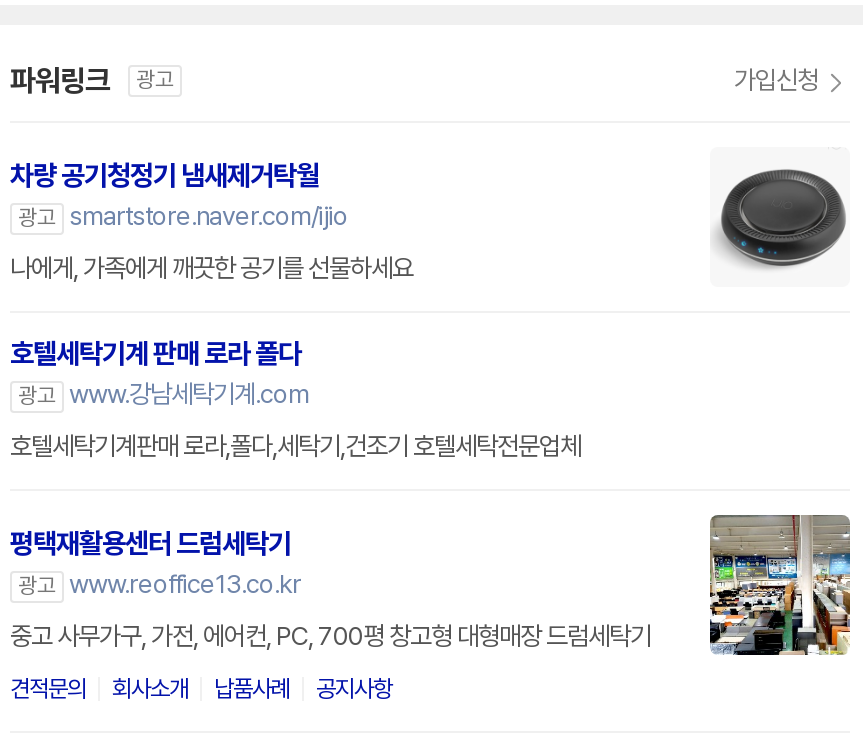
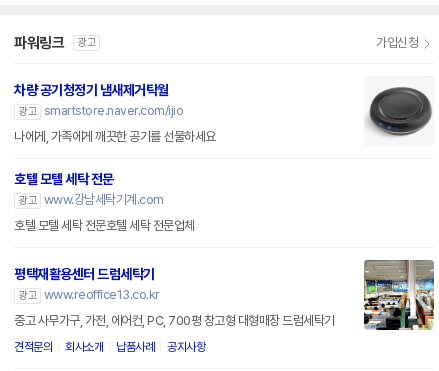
[10,337,301,369] 호텔세탁기계 판매 로라 폴다 -> [14,171,113,187] 호텔 모텔 세탁 전문
[10,431,581,461] 호텔세탁기계판매 로라,폴다,세탁기,건조기 호텔세탁전문업체 -> [14,218,194,233] 호텔 모텔 세탁 전문호텔 세탁 전문업체

